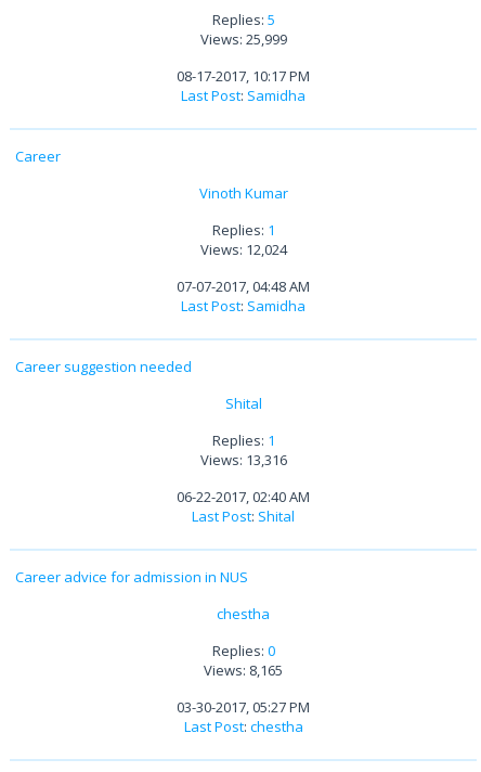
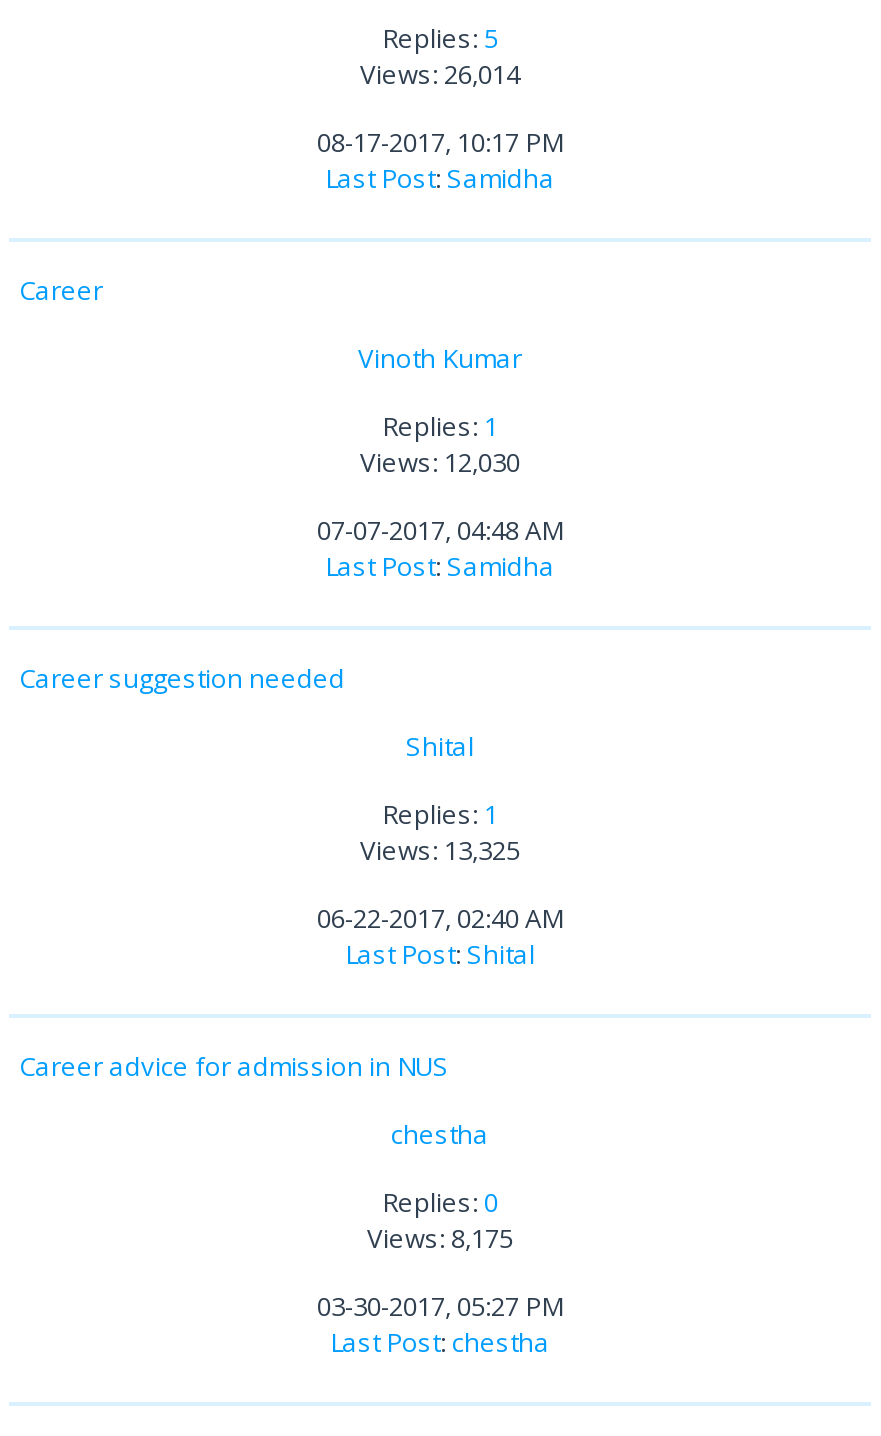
[200,29,287,49] Views: 25,999 -> [360,56,520,92] Views: 26,014
[200,240,287,259] Views: 12,024 -> [360,444,520,480] Views: 12,030
[200,450,287,470] Views: 13,316 -> [360,832,520,868] Views: 13,325
[204,661,283,680] Views: 8,165 -> [367,1221,513,1257] Views: 8,175

